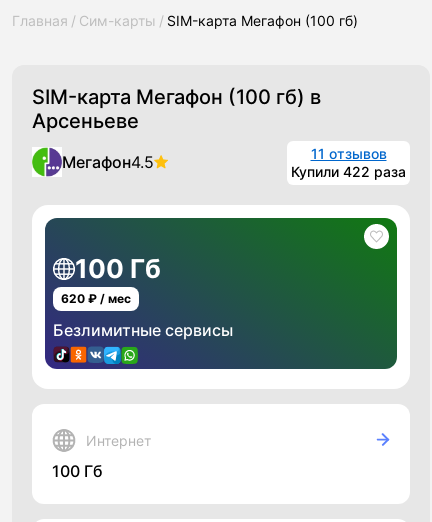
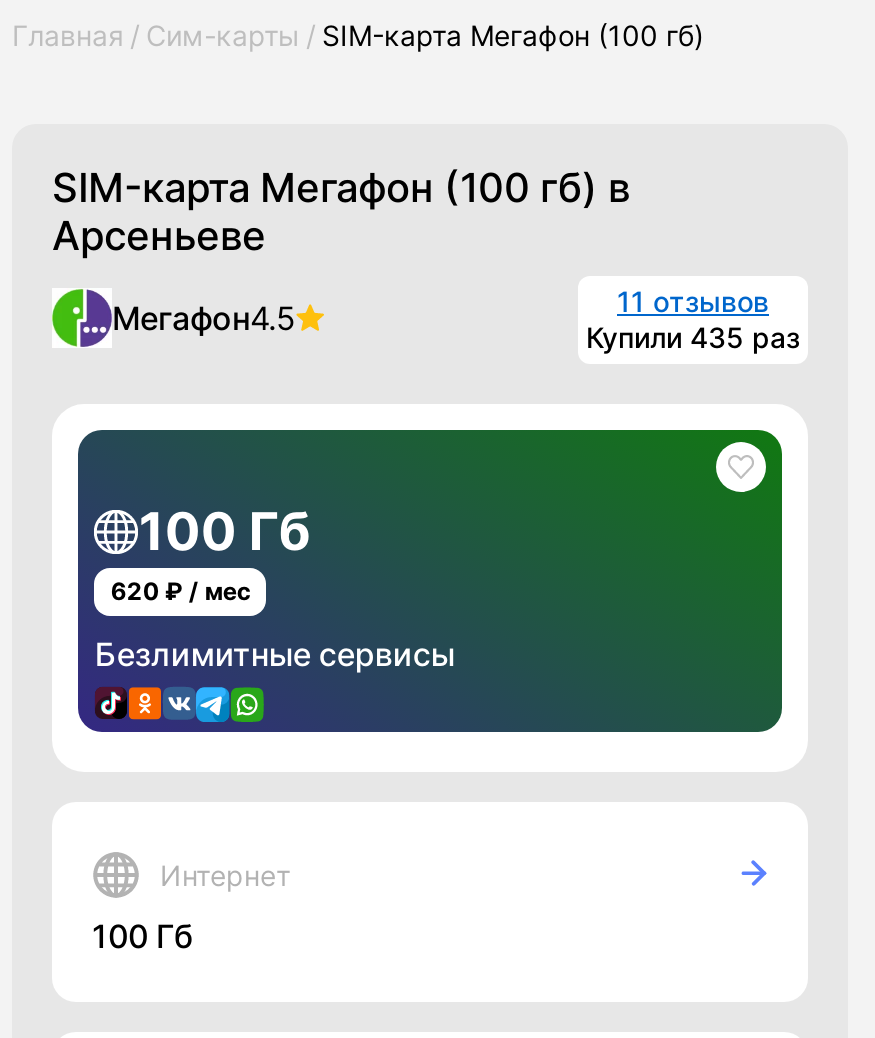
[291,163,406,180] Купили 422 раза -> [586,320,800,354] Купили 435 раз

